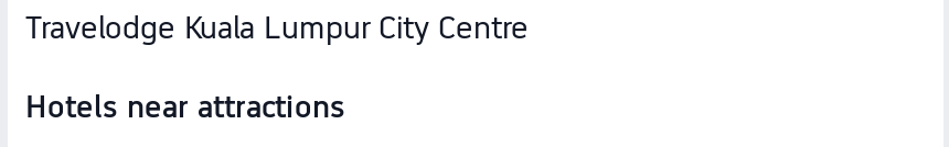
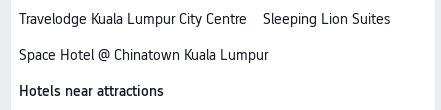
none -> [19,11,390,63] Sleeping Lion Suites | Space Hotel @ Chinatown Kuala Lumpur

